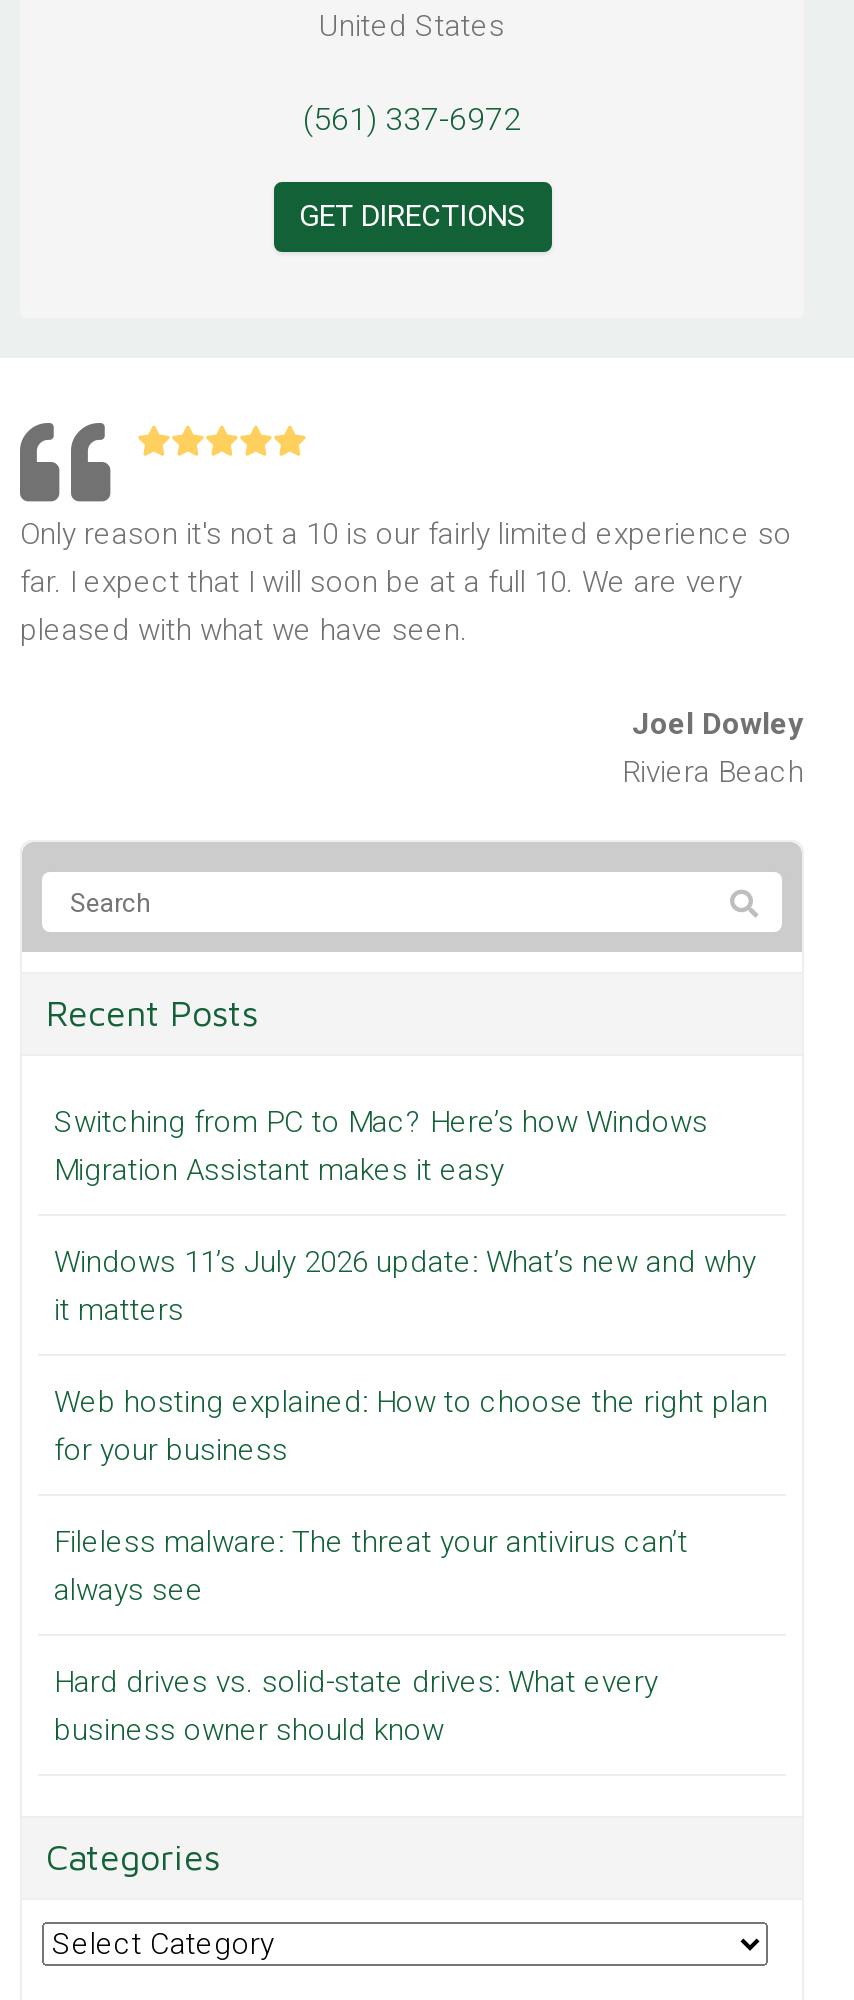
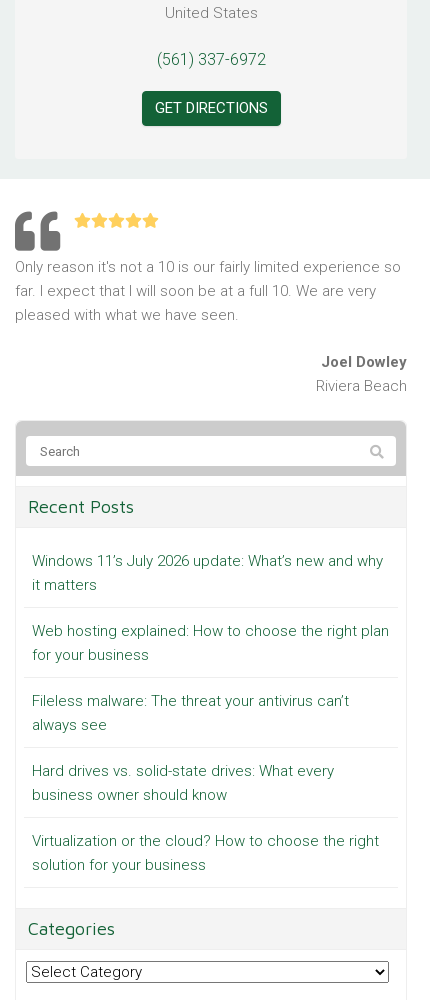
[54,1104,708,1188] Switching from PC to Mac? Here’s how Windows | Migration Assistant makes it easy -> none
moved [54,1244,768,1748] -> [32,552,389,804]: Windows 11’s July 2026 update: What’s new and why | it matters | Web hosting explained: How to choose the right plan | for your business | Fileless malware: The threat your antivirus can’t | always see | Hard drives vs. solid-state drives: What every | business owner should know
none -> [32,832,379,874] Virtualization or the cloud? How to choose the right | solution for your business

